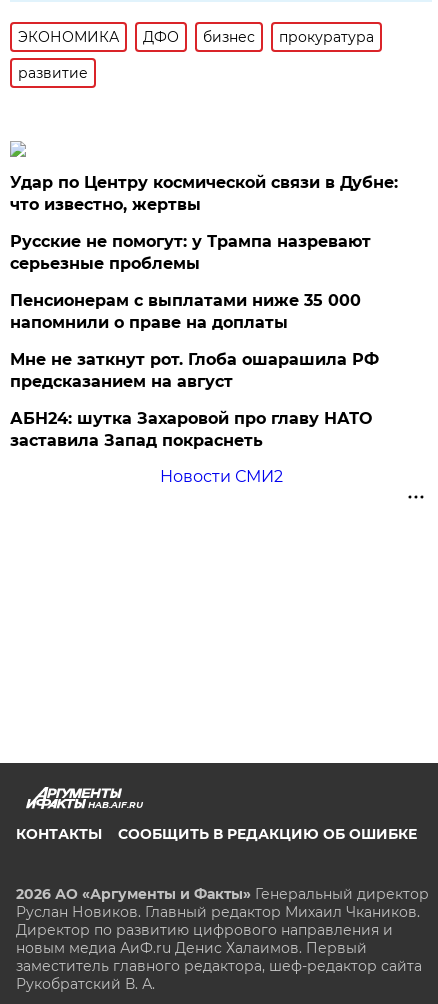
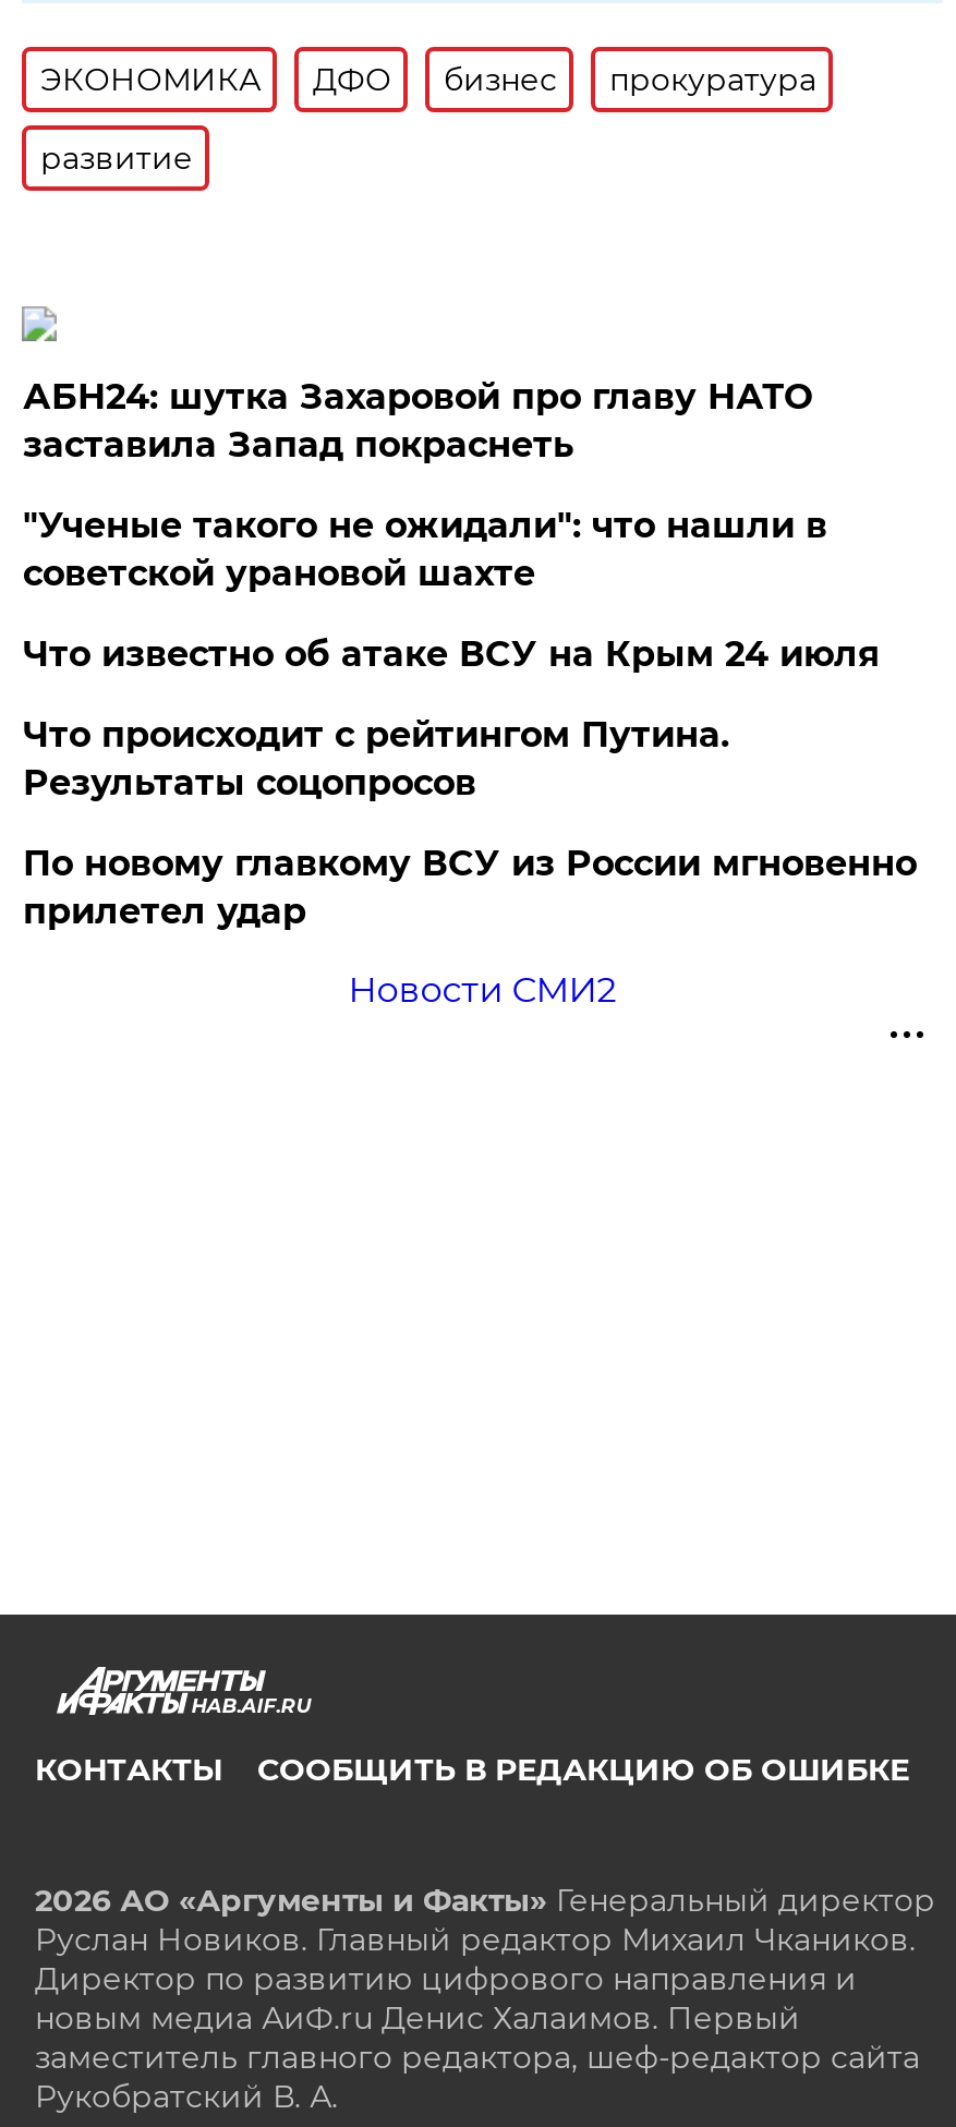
[10,173,398,391] Удар по Центру космической связи в Дубне: | что известно, жертвы | Русские не помогут: у Трампа назревают | серьезные проблемы | Пенсионерам с выплатами ниже 35 000 | напомнили о праве на доплаты | Мне не заткнут рот. Глоба ошарашила РФ | предсказанием на август -> none
moved [10,409,372,450] -> [23,377,812,466]: АБН24: шутка Захаровой про главу НАТО | заставила Запад покраснеть
none -> [23,505,917,933] "Ученые такого не ожидали": что нашли в | советской урановой шахте | Что известно об атаке ВСУ на Крым 24 июля | Что происходит с рейтингом Путина. | Результаты соцопросов | По новому главкому ВСУ из России мгновенно | прилетел удар

